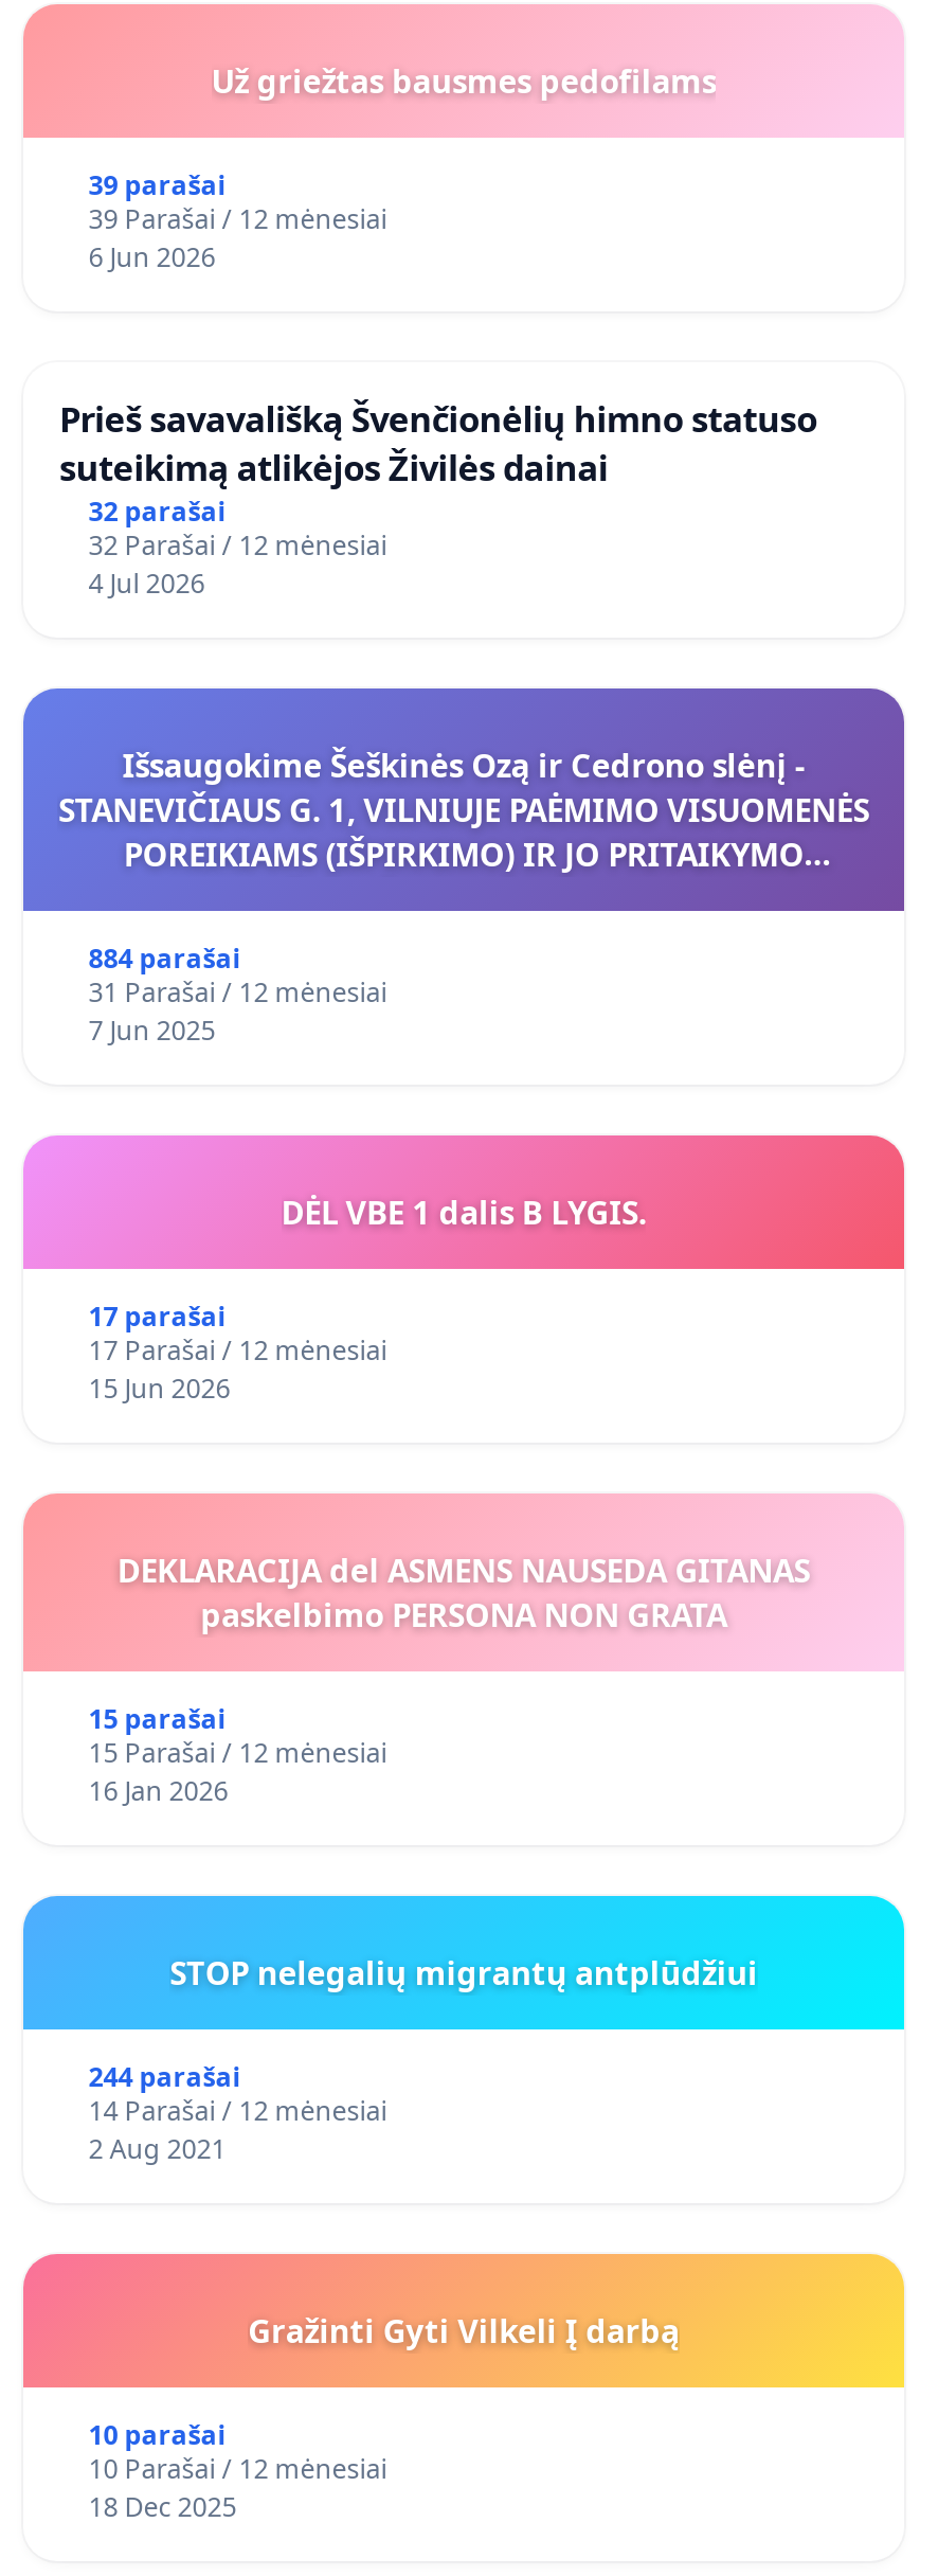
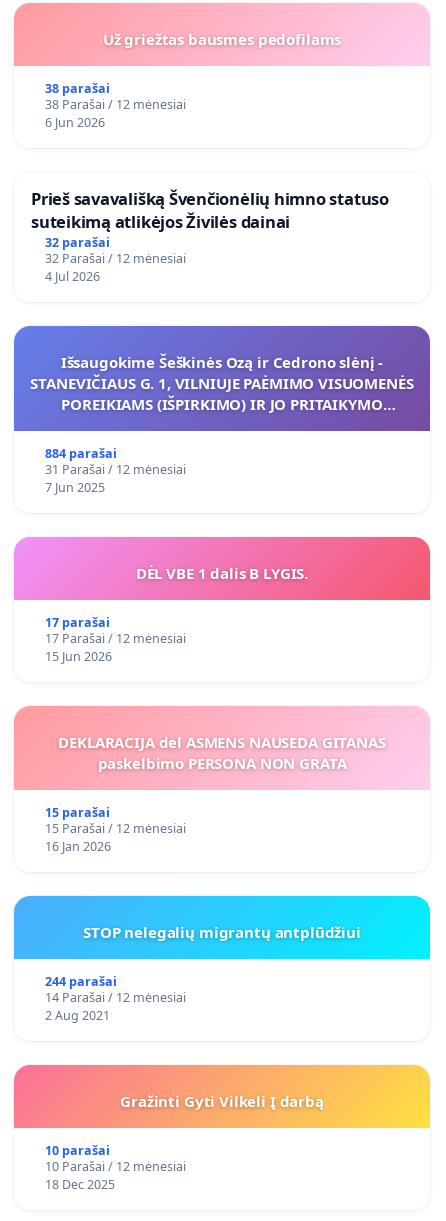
[89,167,226,203] 39 parašai -> [45,80,110,97] 38 parašai
[89,201,387,237] 39 Parašai / 12 mėnesiai -> [45,96,186,113] 38 Parašai / 12 mėnesiai

